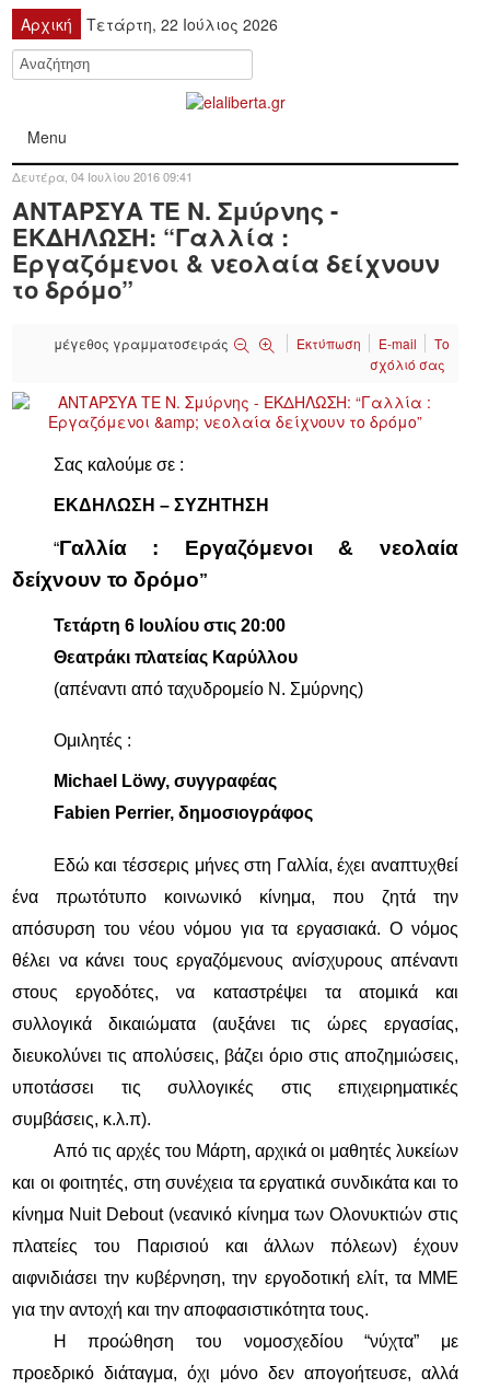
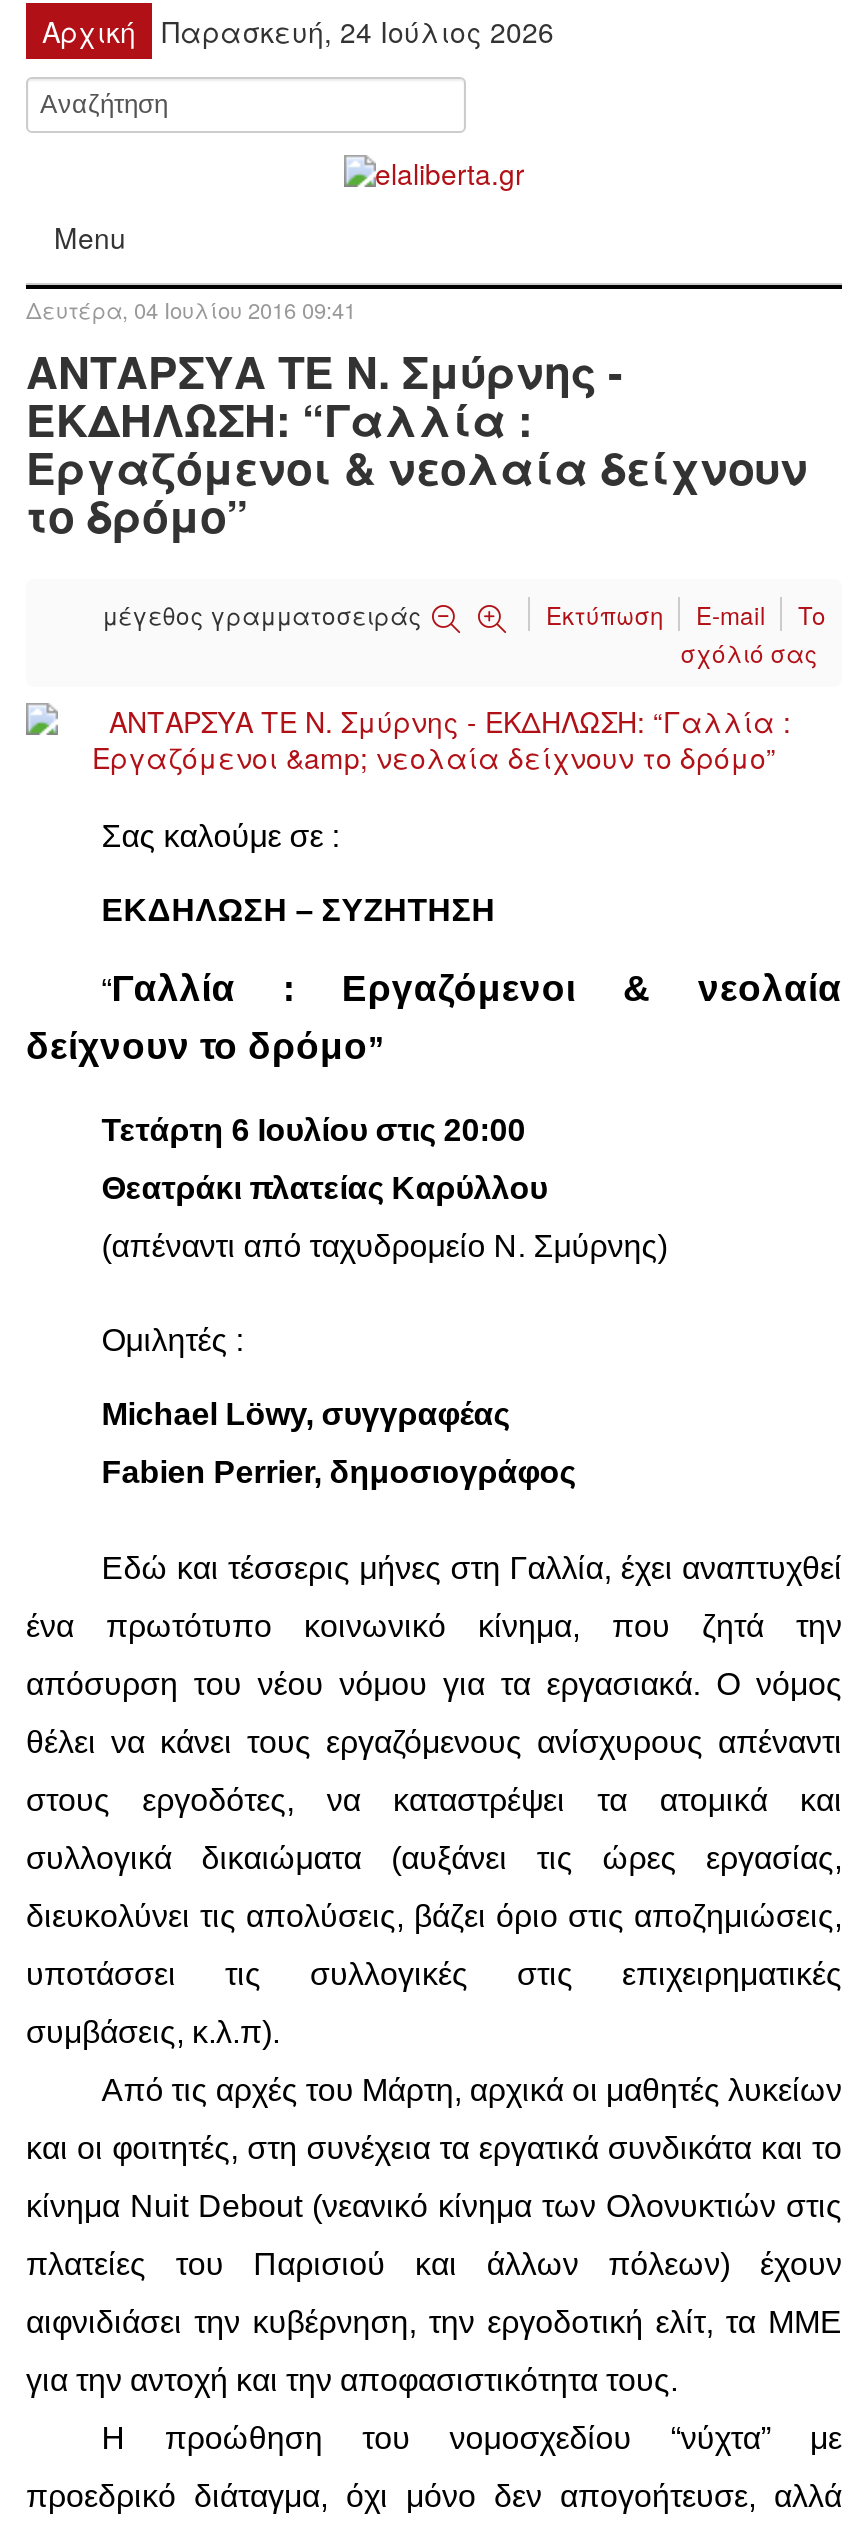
[86,13,278,35] Τετάρτη, 22 Ιούλιος 2026 -> [162,11,554,51] Παρασκευή, 24 Ιούλιος 2026

